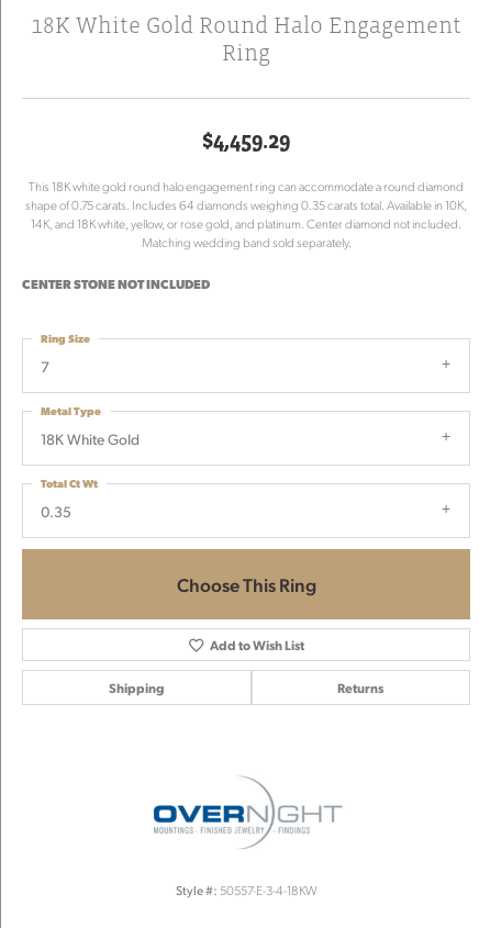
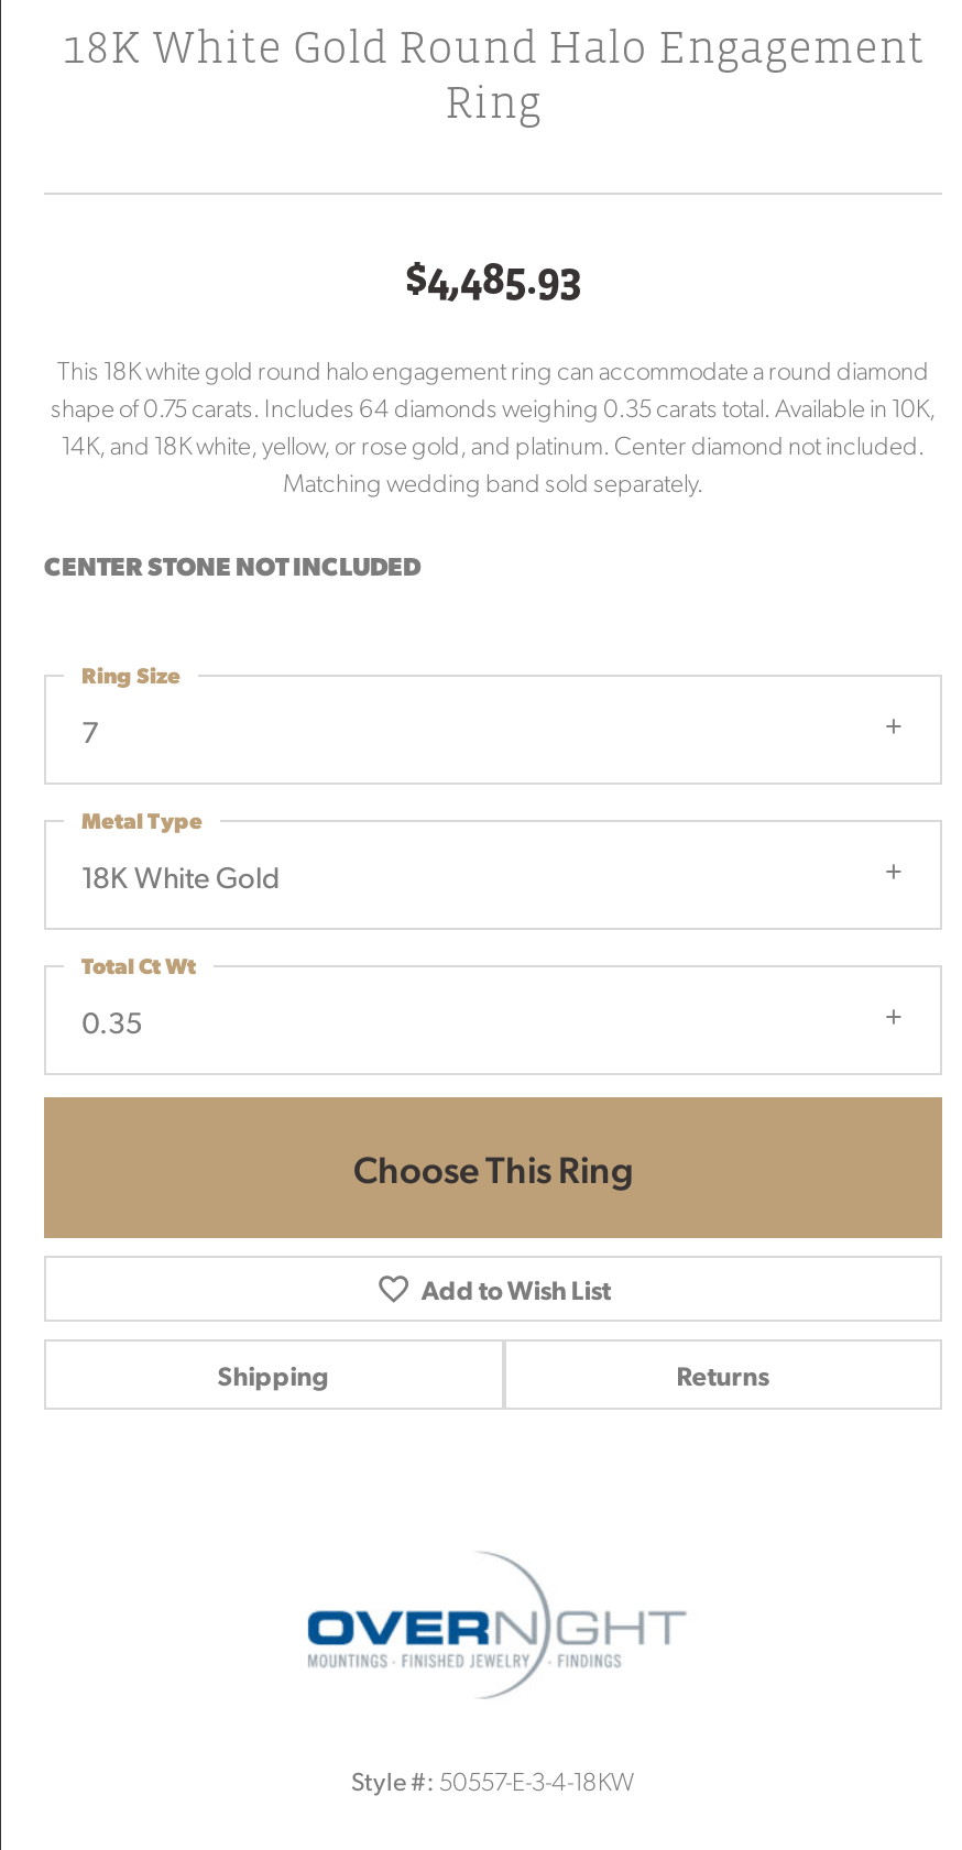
[202,127,290,154] $4,459.29 -> [405,252,581,305] $4,485.93

